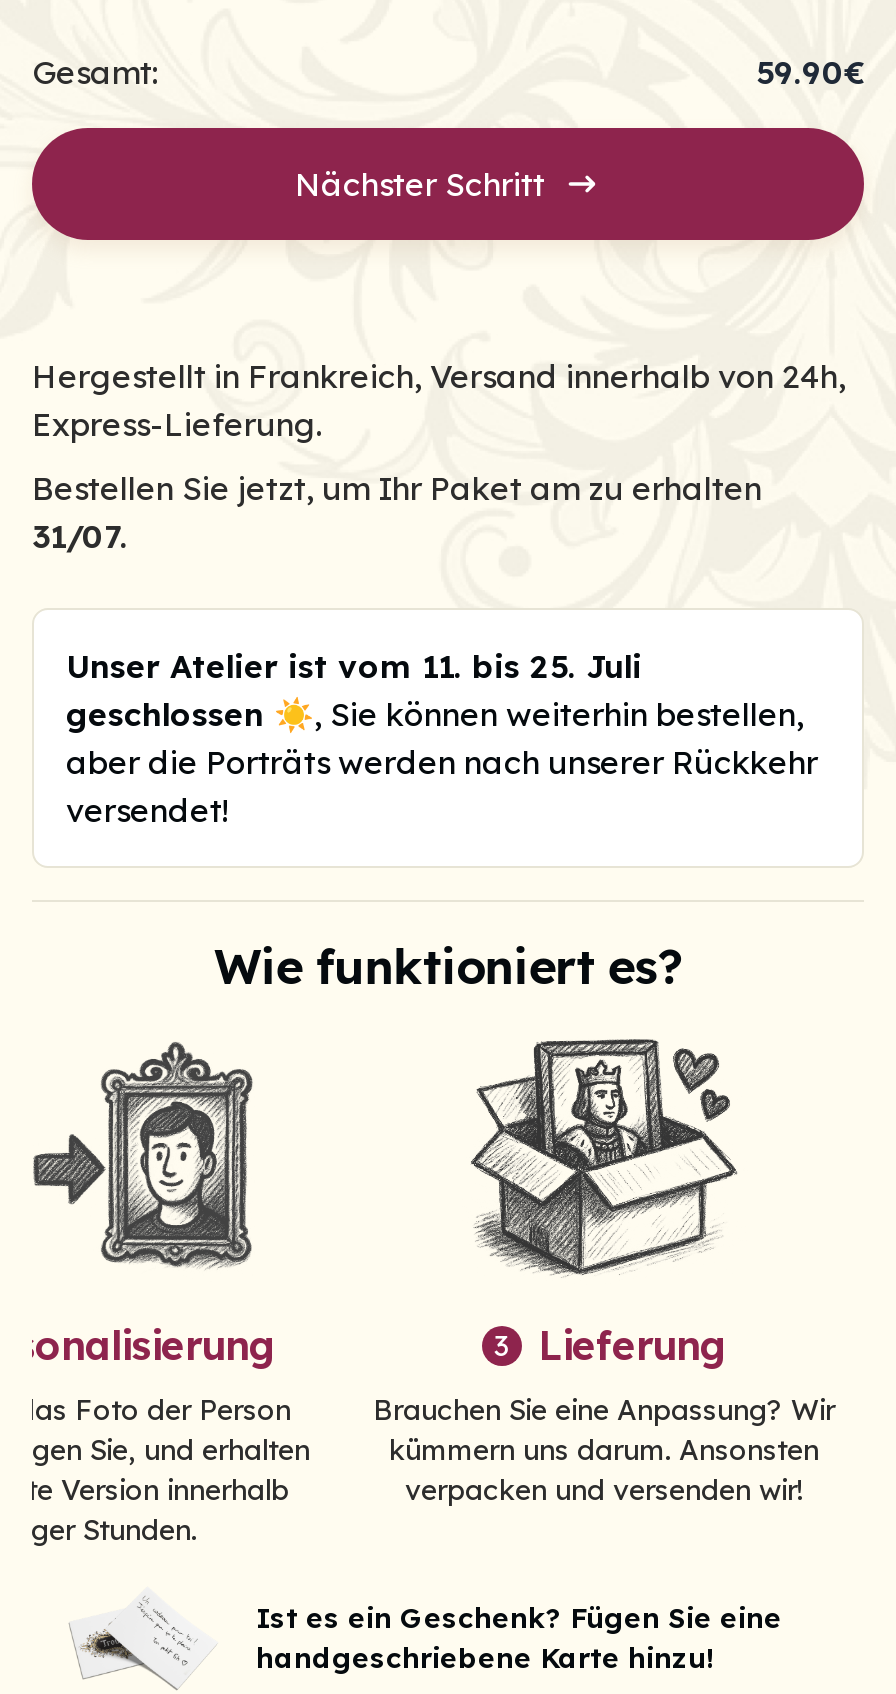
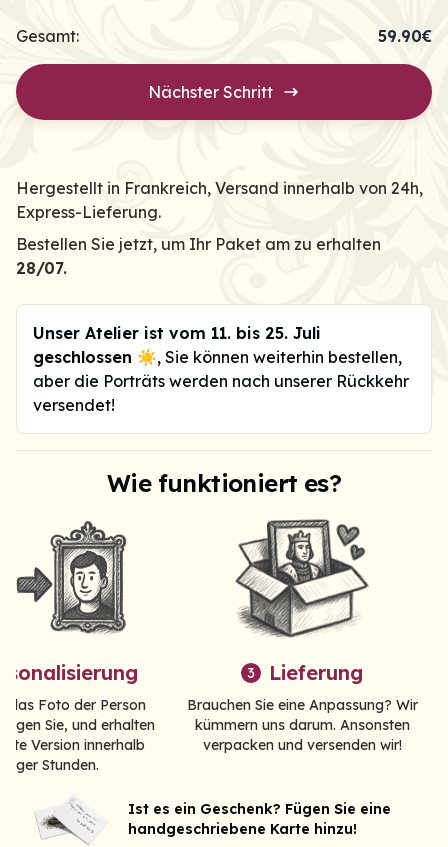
[32,515,128,555] 31/07. -> [16,258,67,278] 28/07.

